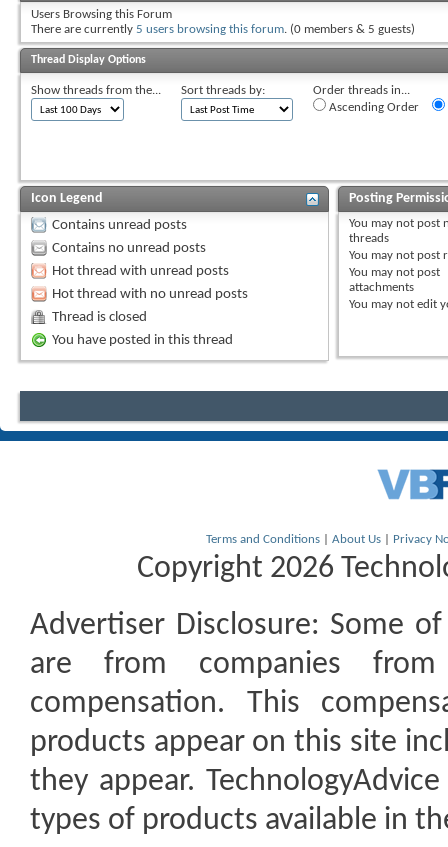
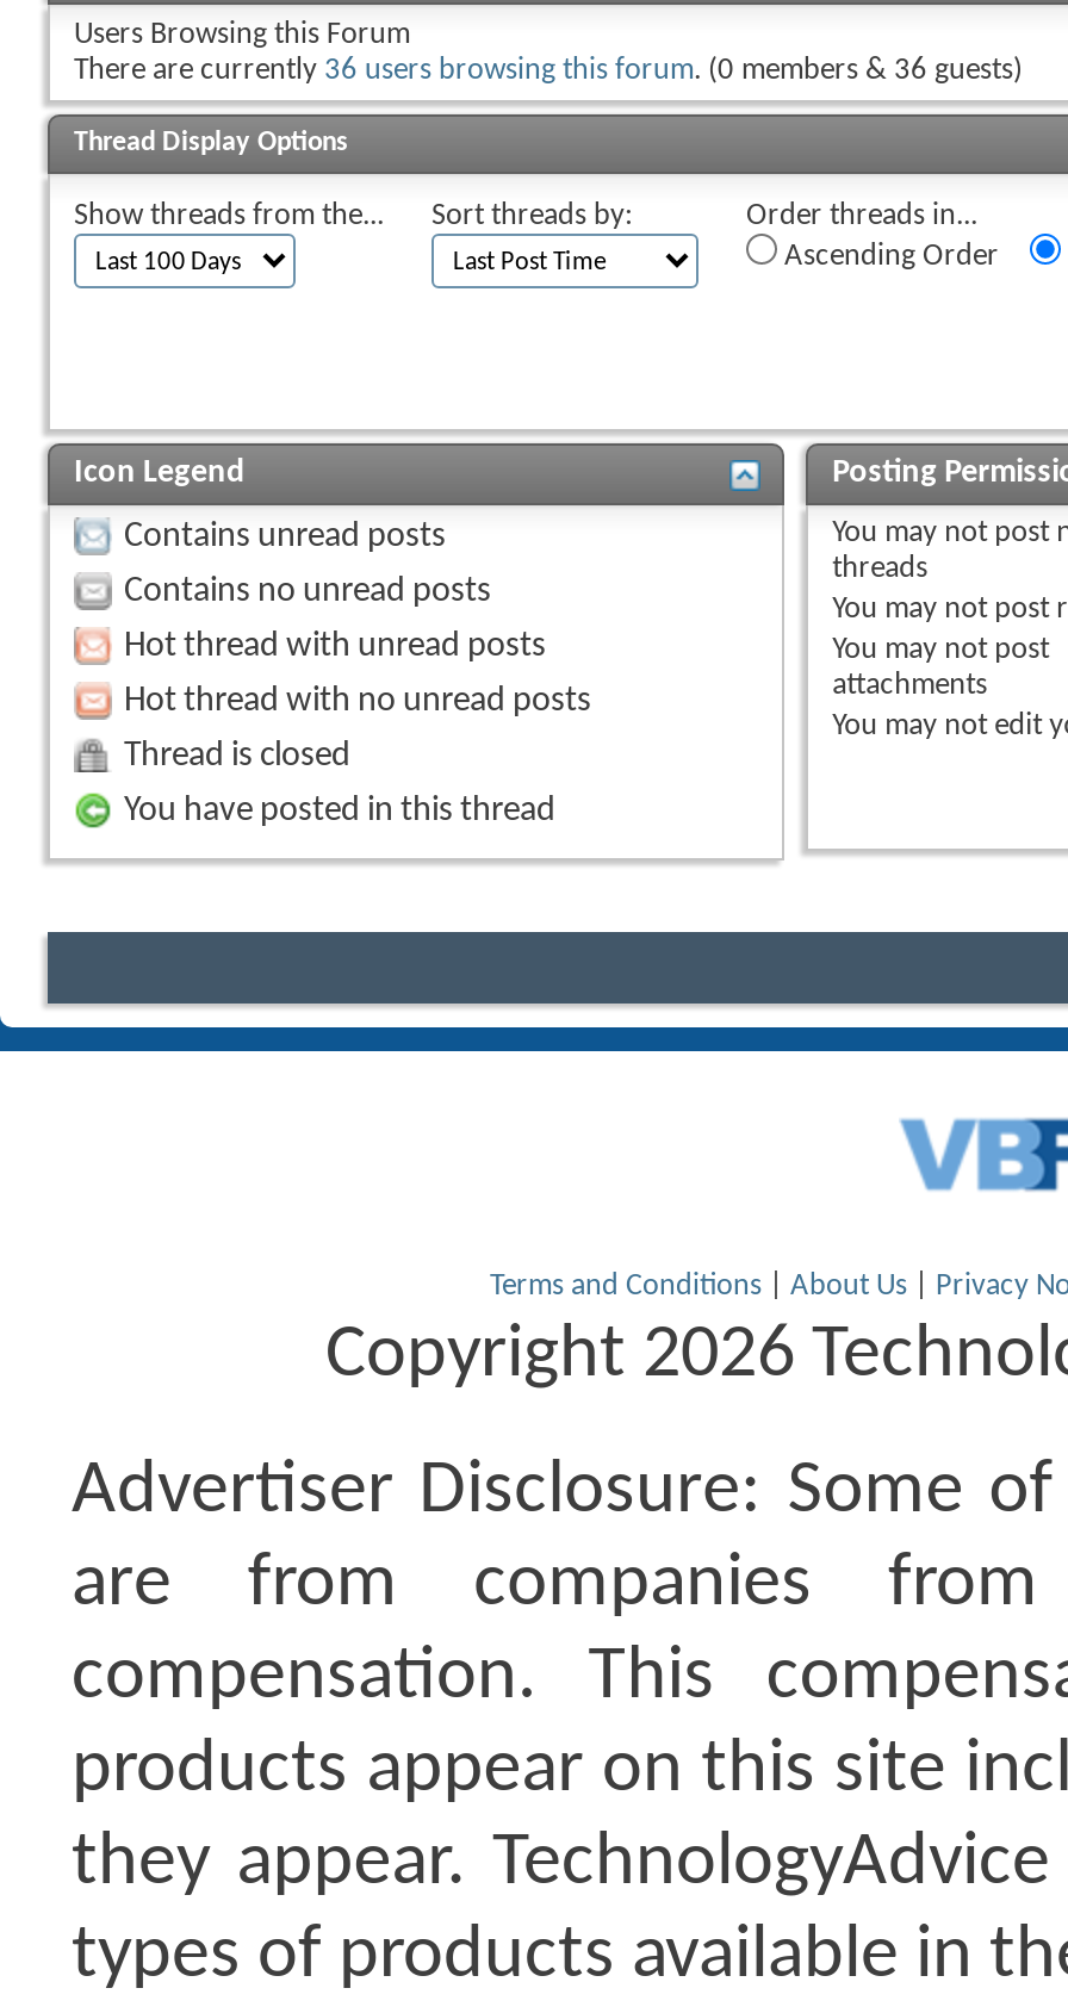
[31,23,415,36] There are currently 5 users browsing this forum. (0 members & 5 guests) -> [74,56,1023,87] There are currently 36 users browsing this forum. (0 members & 36 guests)

